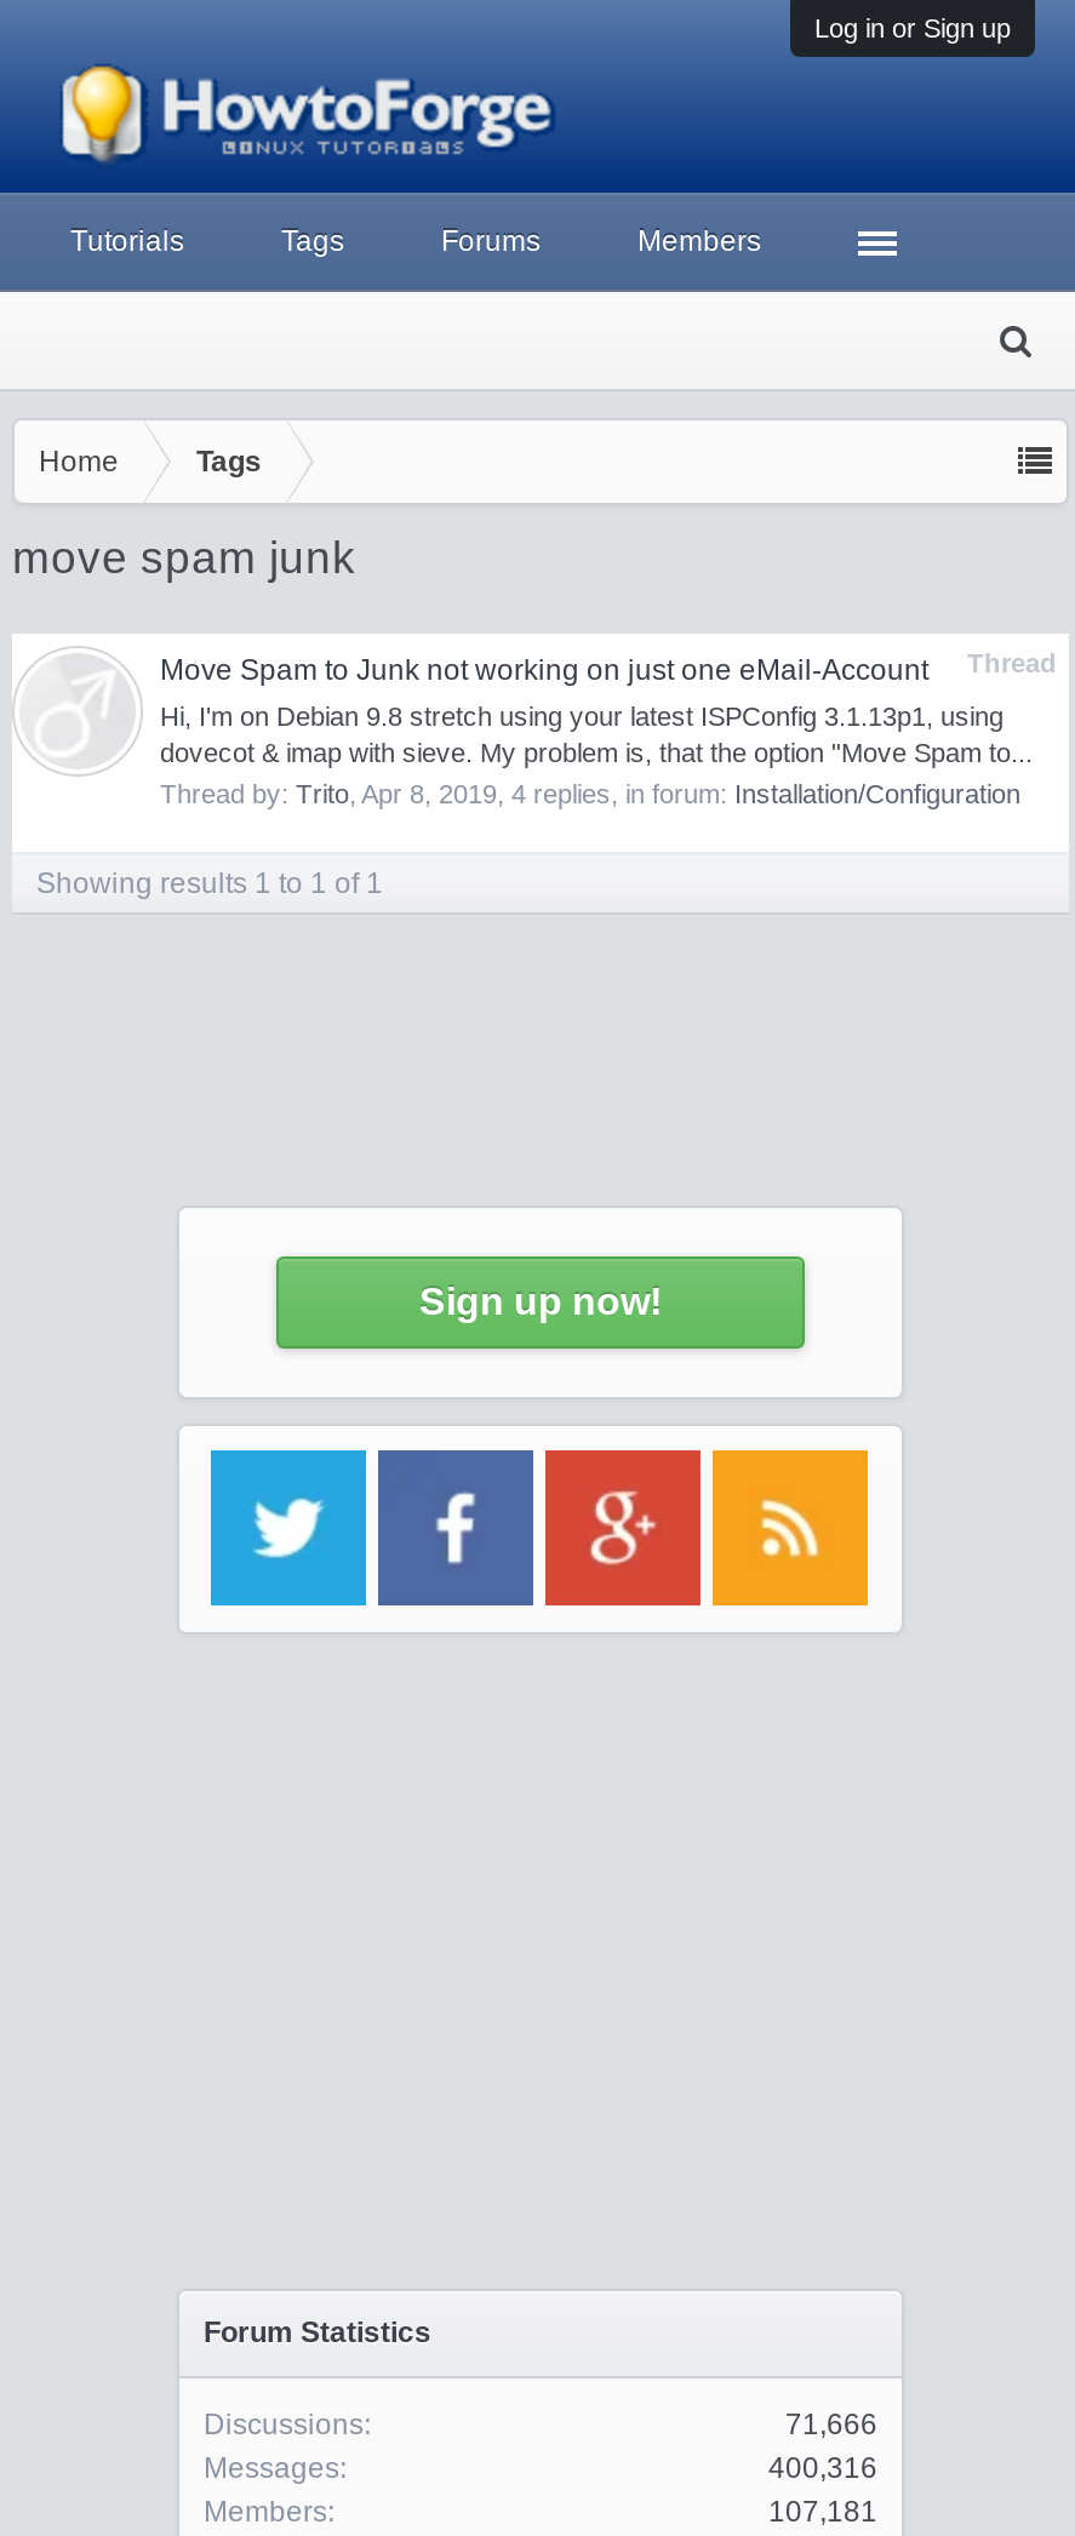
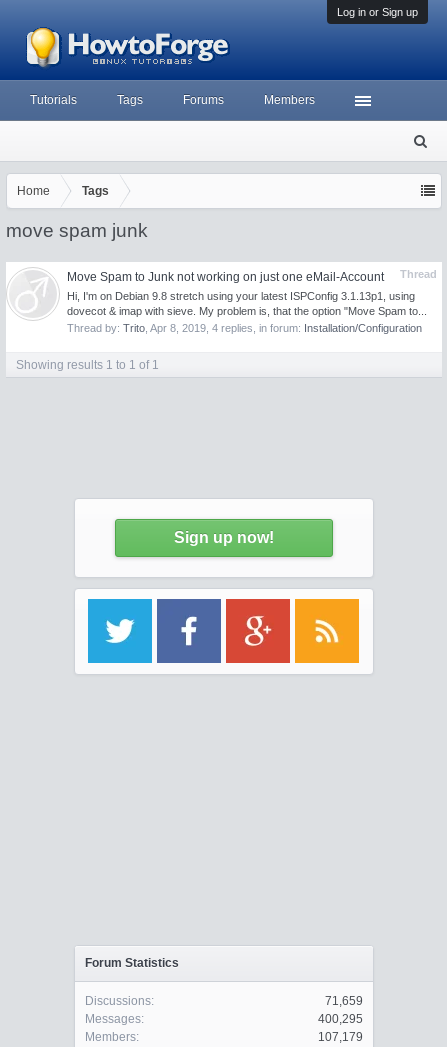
[785,2408,877,2441] 71,666 -> [325,994,363,1008] 71,659
[768,2451,877,2485] 400,316 -> [318,1012,363,1026] 400,295
[768,2495,877,2529] 107,181 -> [318,1030,363,1044] 107,179

